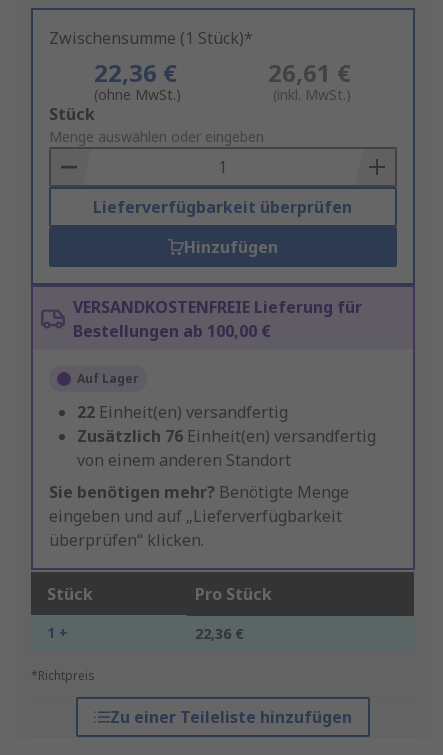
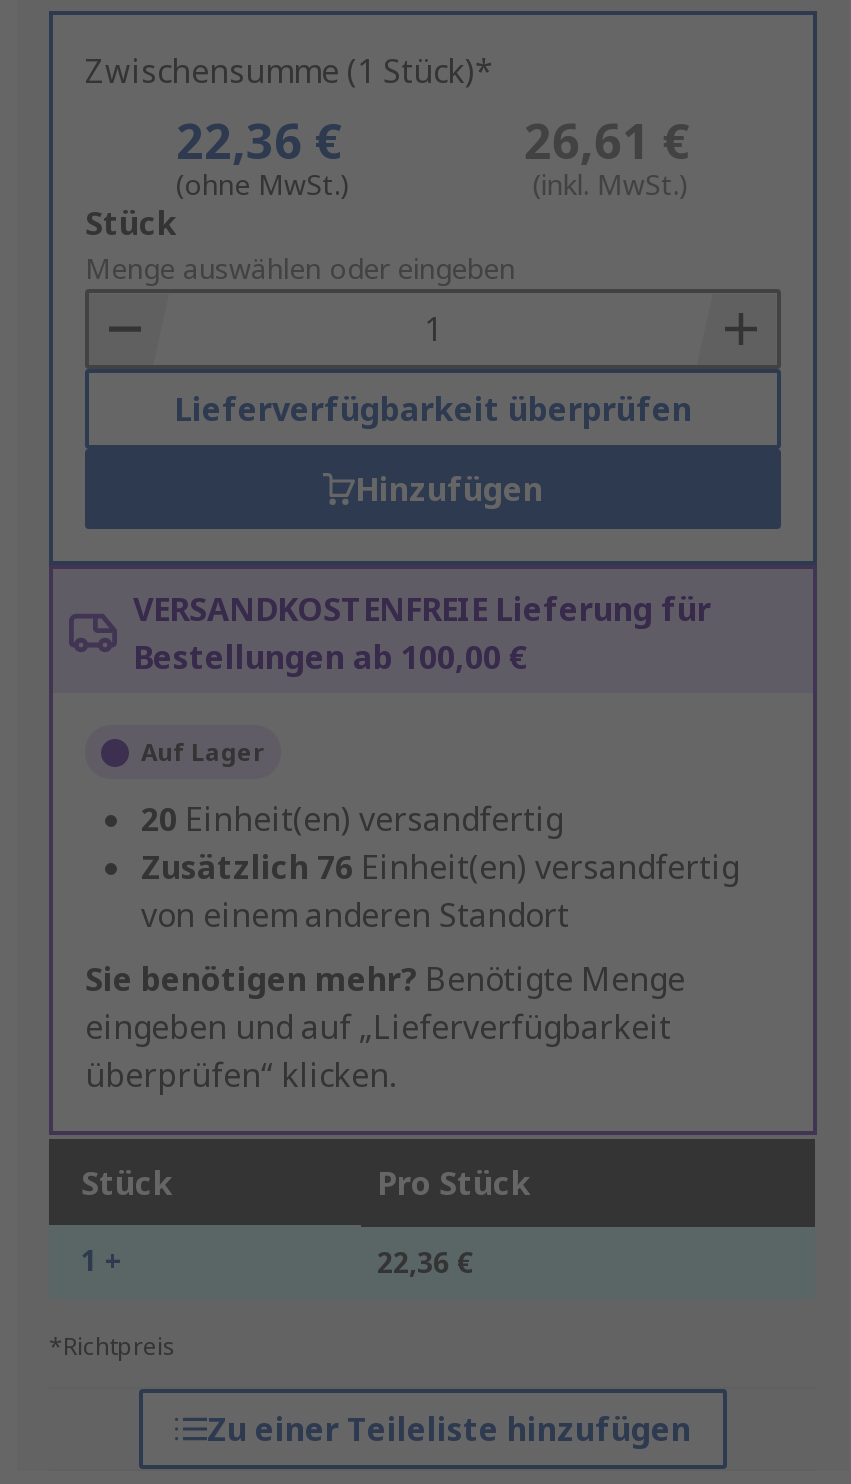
[77,401,288,423] 22 Einheit(en) versandfertig -> [141,798,563,842] 20 Einheit(en) versandfertig

